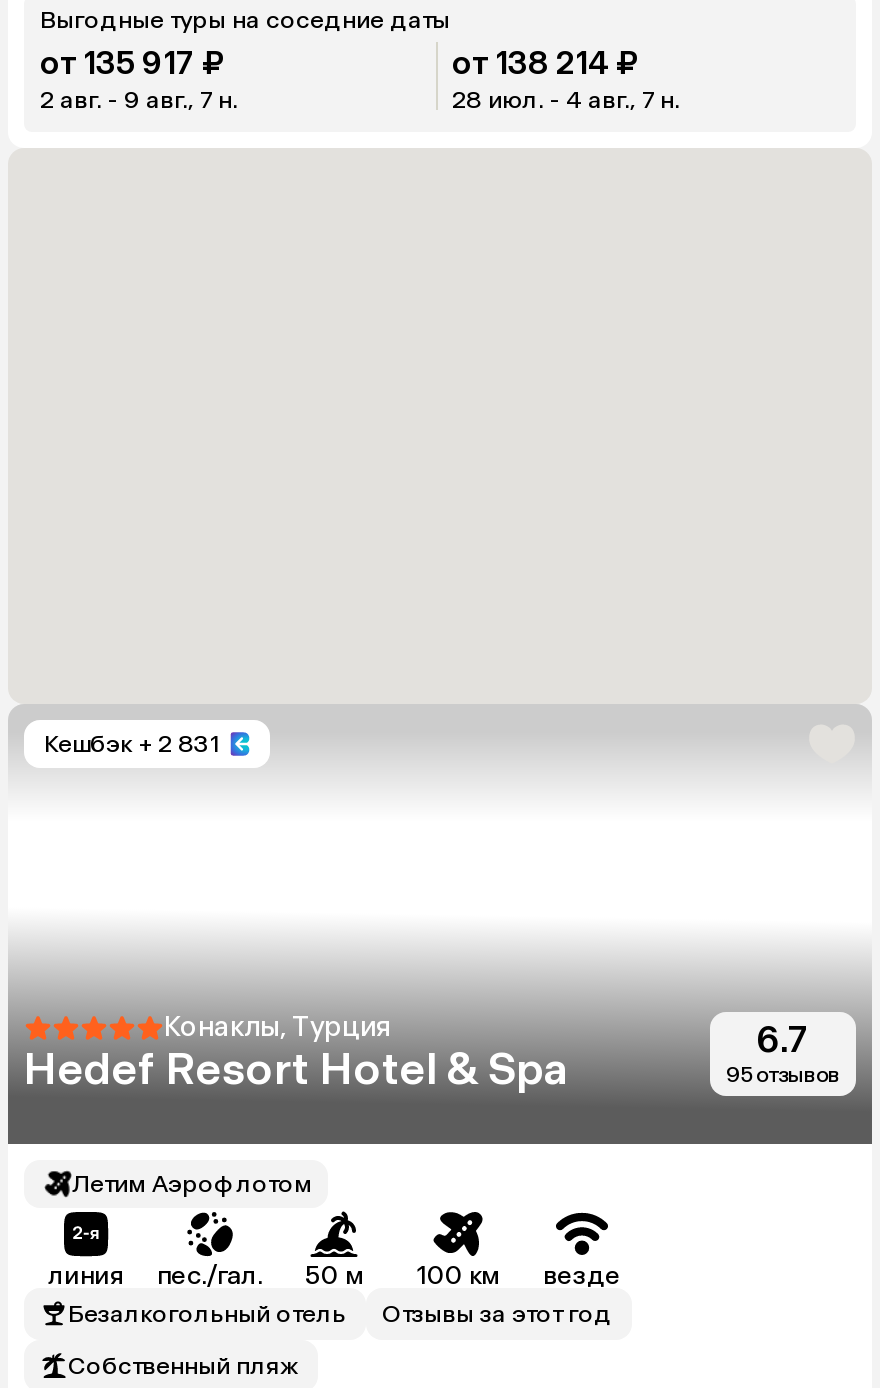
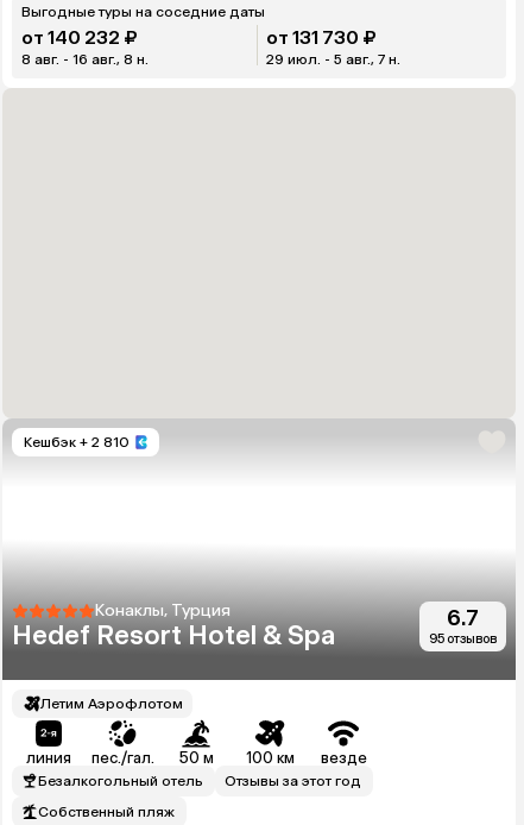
[40,44,226,82] от 135 917 ₽ -> [21,26,138,49] от 140 232 ₽
[452,44,640,82] от 138 214 ₽ -> [266,26,377,49] от 131 730 ₽
[40,86,238,114] 2 авг. - 9 авг., 7 н. -> [21,51,149,68] 8 авг. - 16 авг., 8 н.
[452,86,680,114] 28 июл. - 4 авг., 7 н. -> [266,51,400,68] 29 июл. - 5 авг., 7 н.
[44,730,220,758] Кешбэк + 2 831 -> [24,434,130,451] Кешбэк + 2 810

